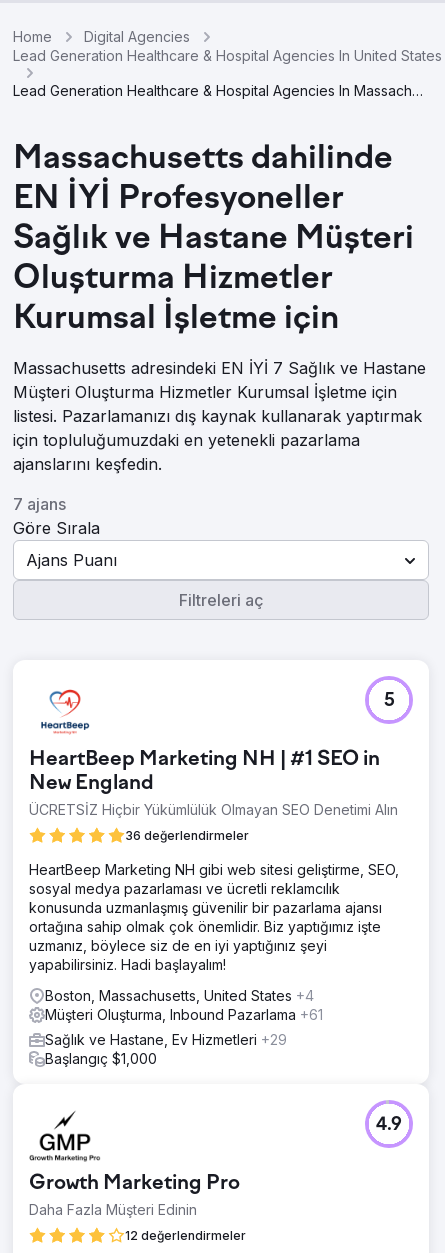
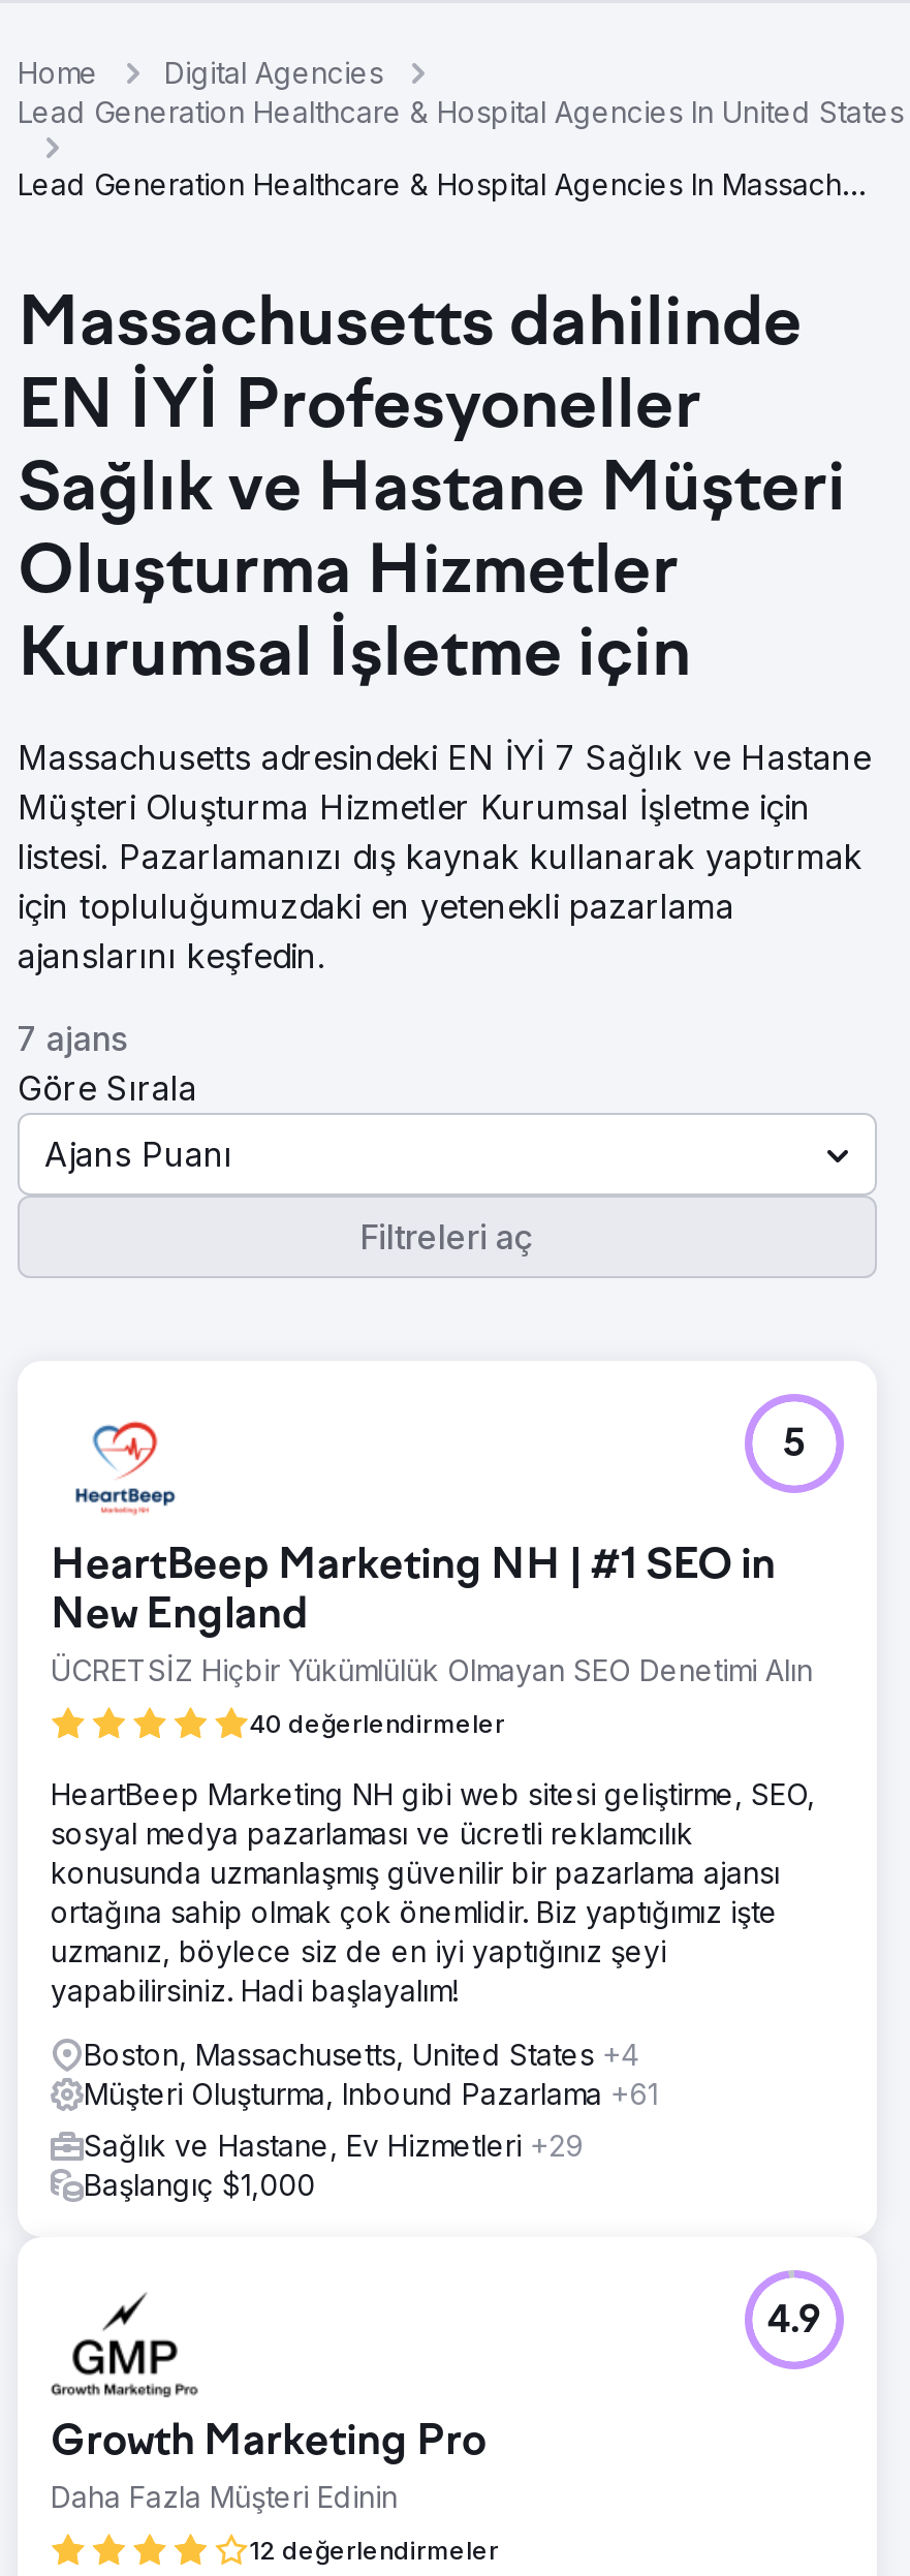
[125,828,249,843] 36 değerlendirmeler -> [249,1708,505,1739] 40 değerlendirmeler

